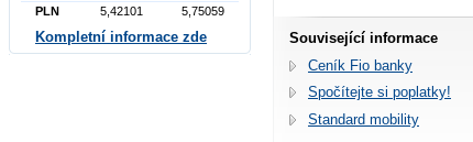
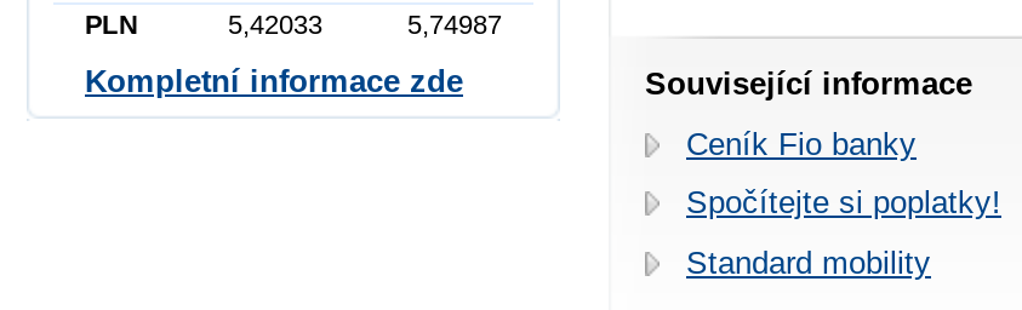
[100,5,143,18] 5,42101 -> [228,10,322,39] 5,42033
[182,5,224,18] 5,75059 -> [407,10,502,39] 5,74987

